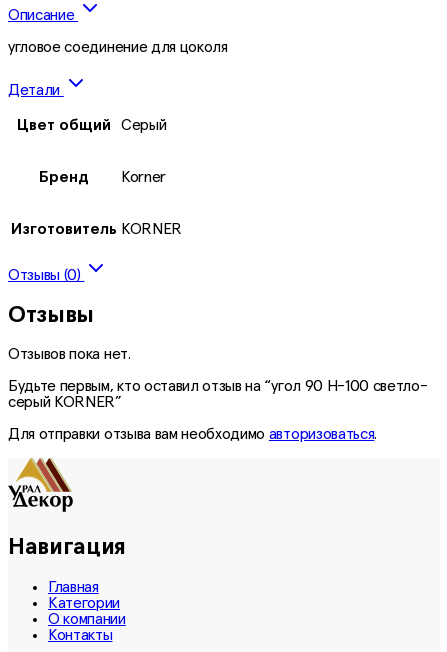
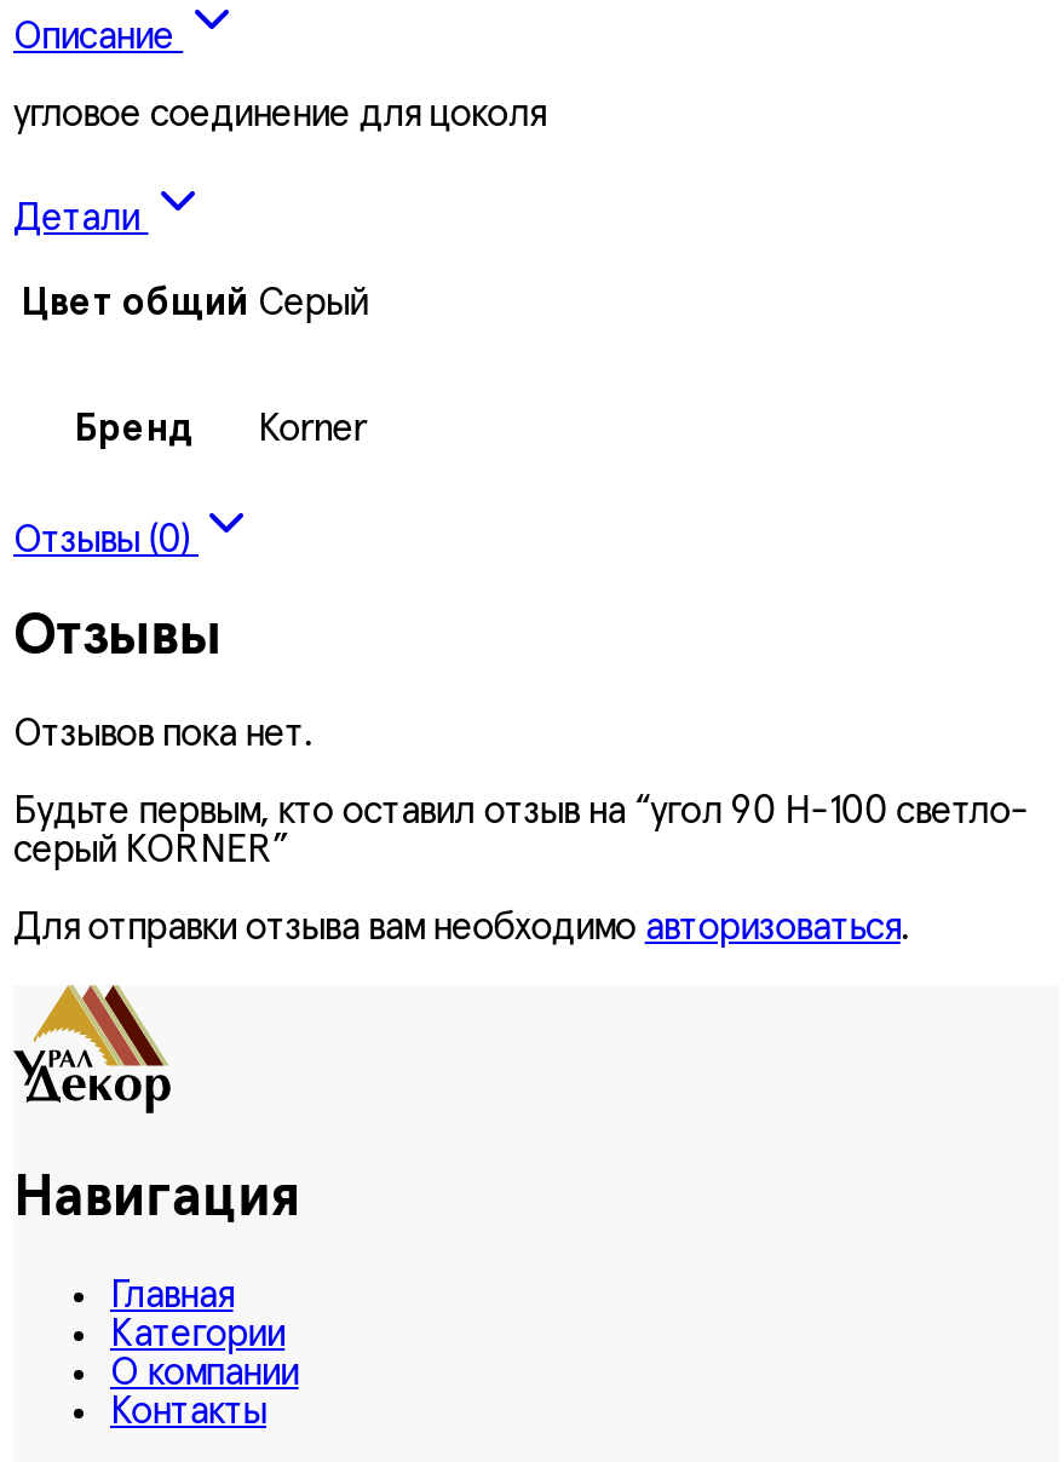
[11,221,182,237] Изготовитель KORNER -> none

